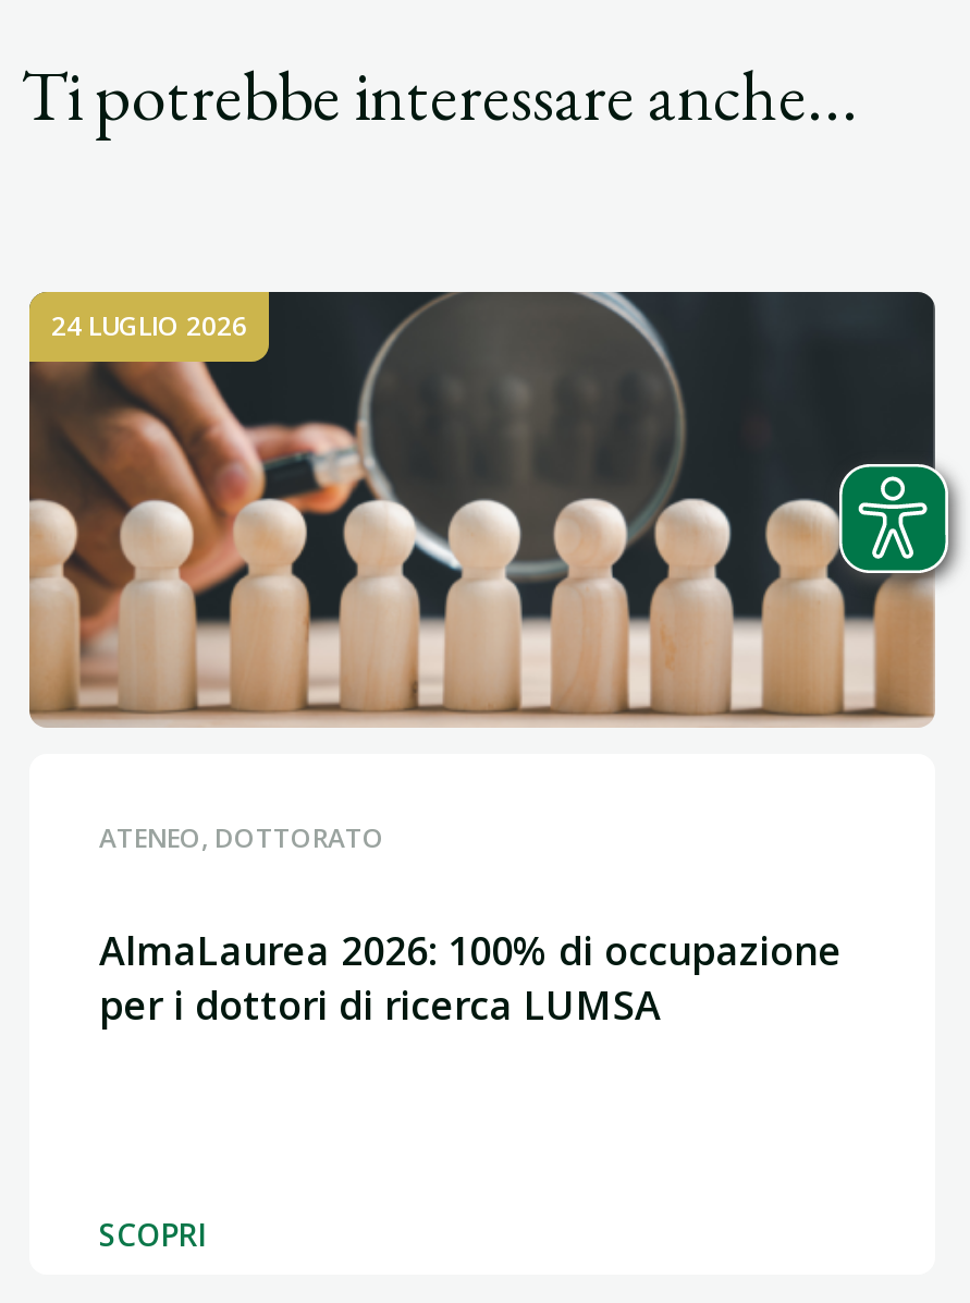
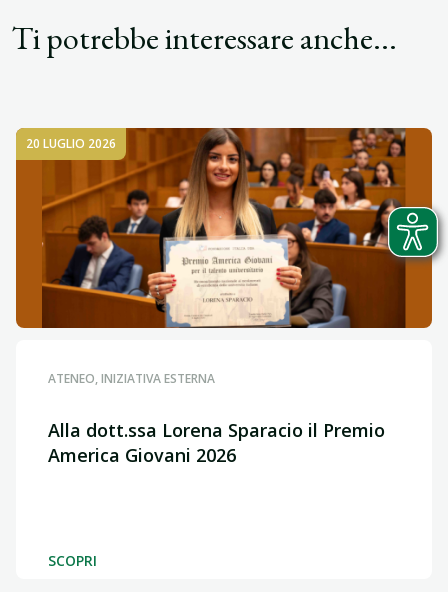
[27,290,937,728] [image] | 24 LUGLIO 2026 -> [15,127,432,329] [image] | 20 LUGLIO 2026
[99,819,384,856] ATENEO, DOTTORATO -> [48,370,215,387] ATENEO, INIZIATIVA ESTERNA
[99,924,842,1031] AlmaLaurea 2026: 100% di occupazione | per i dottori di ricerca LUMSA -> [48,418,385,467] Alla dott.ssa Lorena Sparacio il Premio | America Giovani 2026

